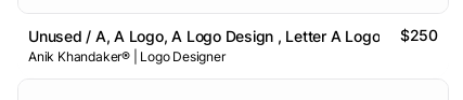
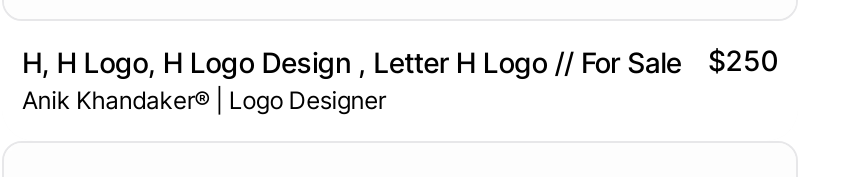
[28,27,380,45] Unused / A, A Logo, A Logo Design , Letter A Logo -> [22,45,681,79] H, H Logo, H Logo Design , Letter H Logo // For Sale

